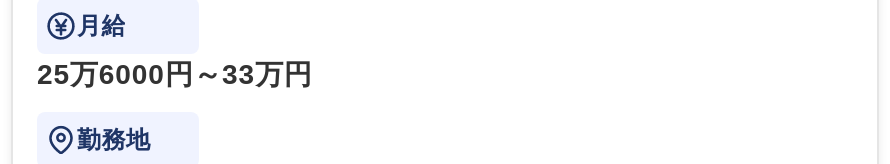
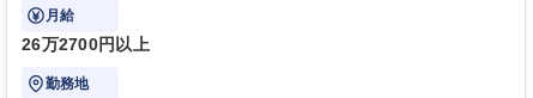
[37,58,312,90] 25万6000円～33万円 -> [22,35,149,54] 26万2700円以上

